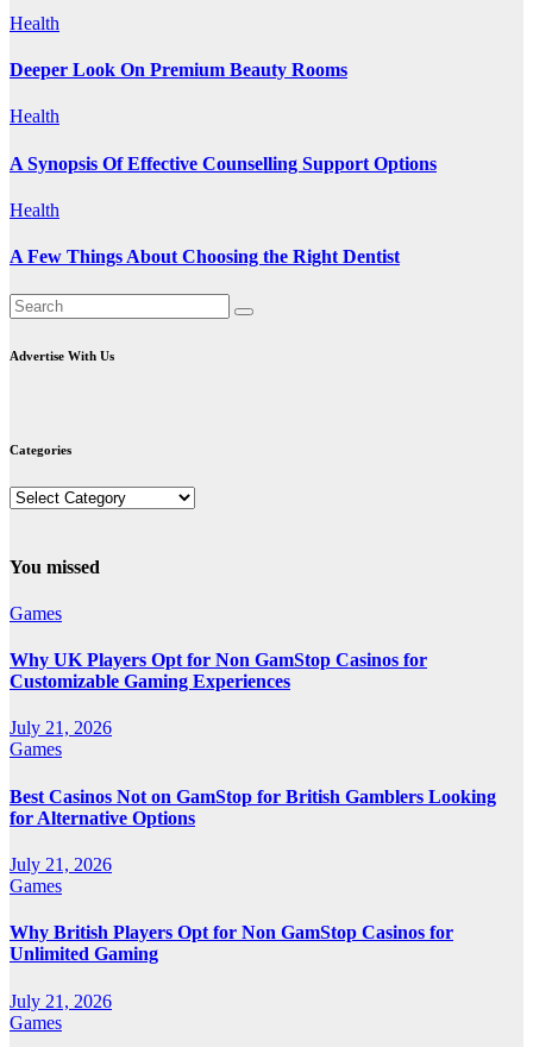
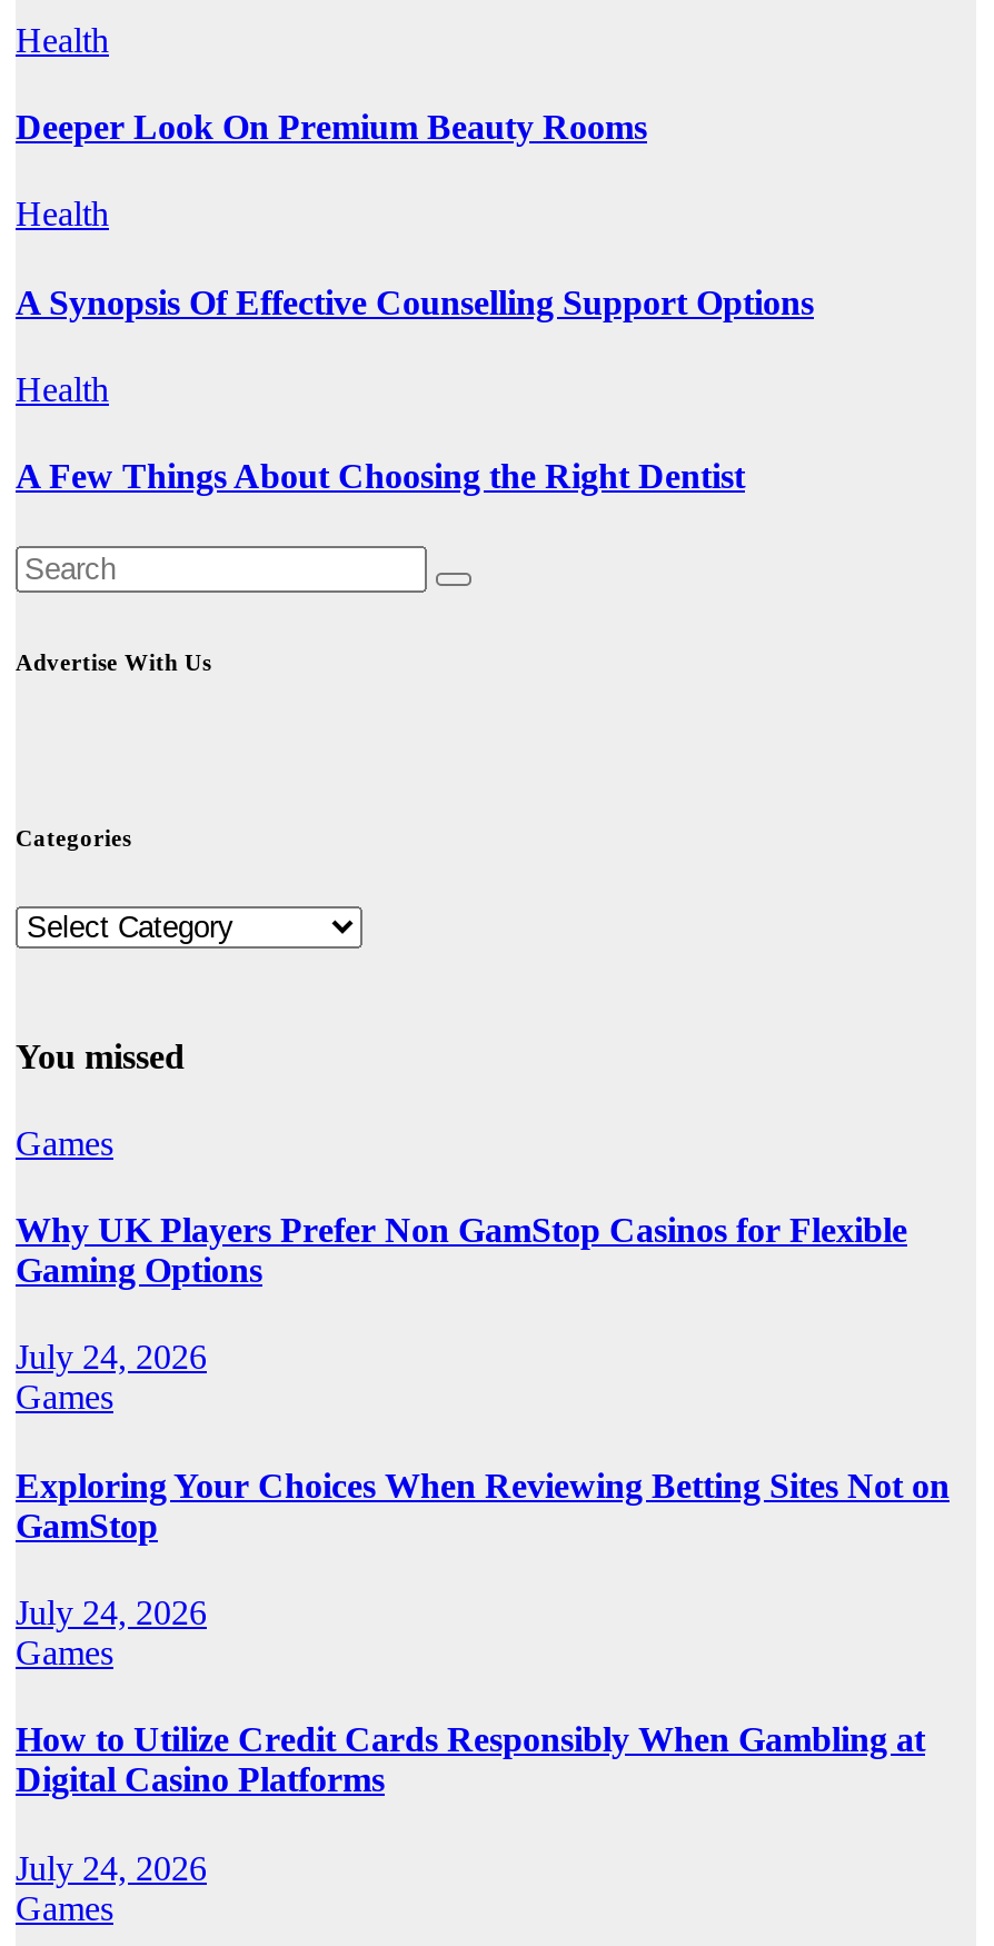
[10,650,427,691] Why UK Players Opt for Non GamStop Casinos for | Customizable Gaming Experiences -> [16,1211,907,1289] Why UK Players Prefer Non GamStop Casinos for Flexible | Gaming Options
[10,718,112,738] July 21, 2026 -> [16,1339,207,1377] July 24, 2026
[10,786,496,828] Best Casinos Not on GamStop for British Gamblers Looking | for Alternative Options -> [16,1466,950,1544] Exploring Your Choices When Reviewing Betting Sites Not on | GamStop
[10,854,112,874] July 21, 2026 -> [16,1593,207,1631] July 24, 2026
[10,922,453,964] Why British Players Opt for Non GamStop Casinos for | Unlimited Gaming -> [16,1721,925,1799] How to Utilize Credit Cards Responsibly When Gambling at | Digital Casino Platforms
[10,990,112,1011] July 21, 2026 -> [16,1848,207,1886] July 24, 2026

